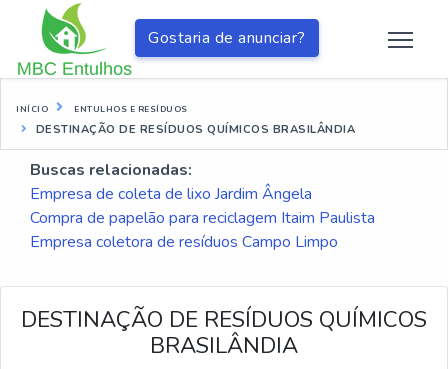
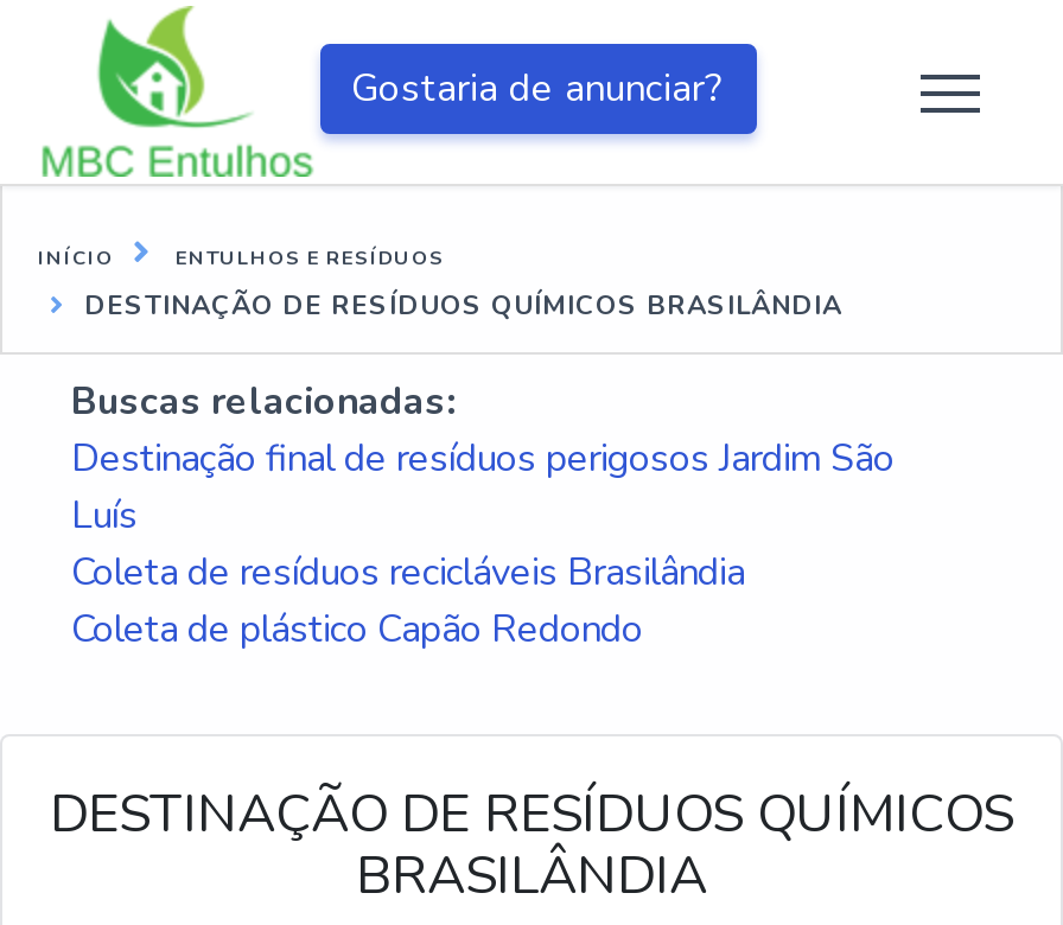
[30,183,375,253] Empresa de coleta de lixo Jardim Ângela | Compra de papelão para reciclagem Itaim Paulista | Empresa coletora de resíduos Campo Limpo -> [71,433,895,656] Destinação final de resíduos perigosos Jardim São | Luís | Coleta de resíduos recicláveis Brasilândia | Coleta de plástico Capão Redondo

